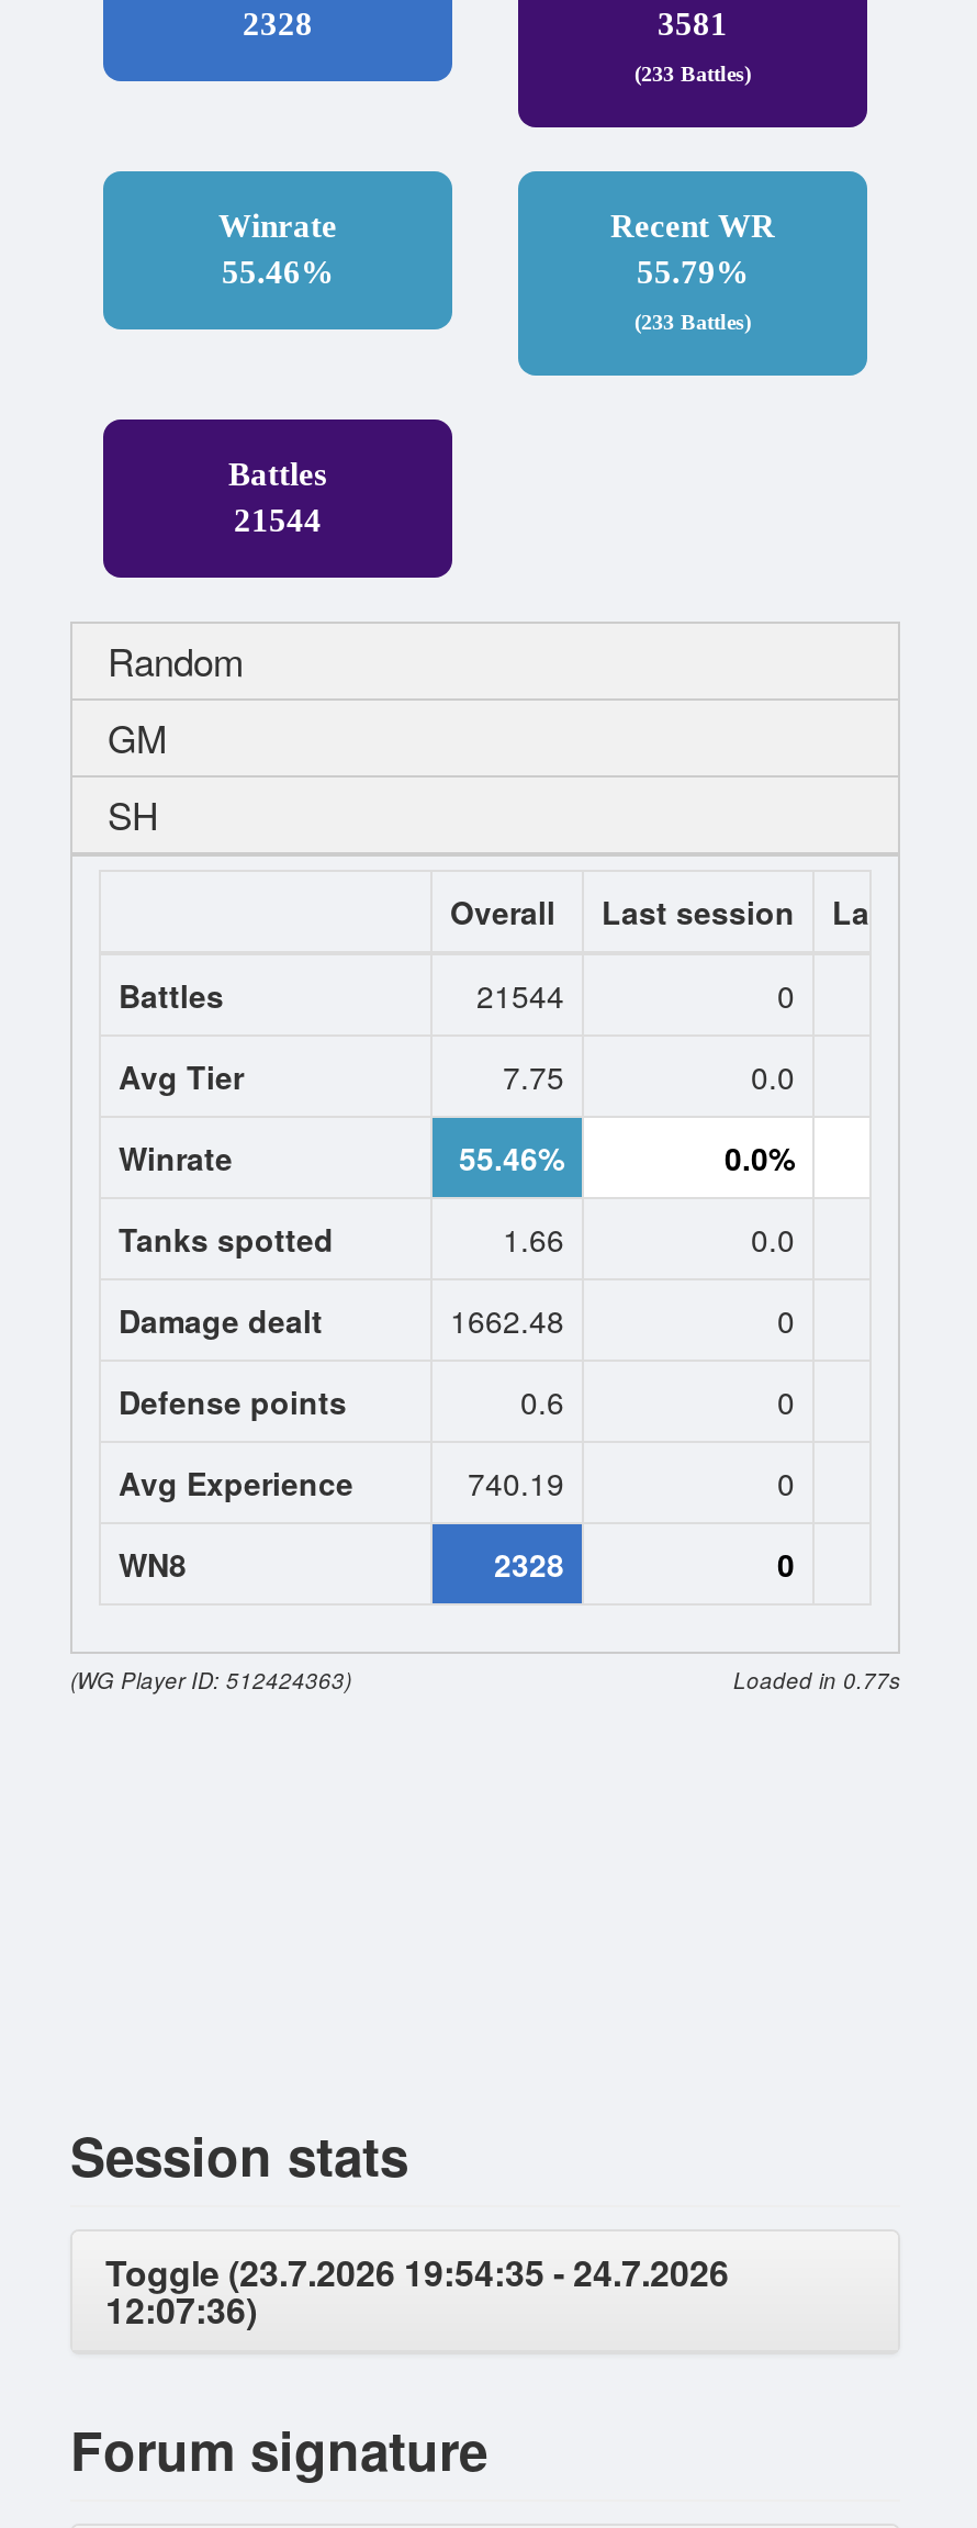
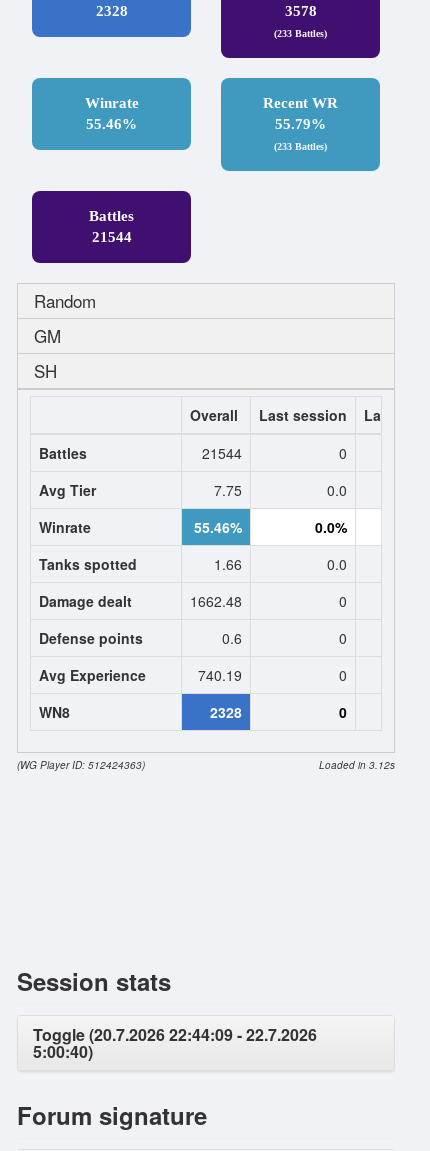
[658,8,728,43] 3581 -> [284,3,316,19] 3578
[733,1666,900,1697] Loaded in 0.77s -> [319,758,395,772] Loaded in 3.12s
[105,2246,729,2297] Toggle (23.7.2026 19:54:35 - 24.7.2026 -> [33,1023,317,1046] Toggle (20.7.2026 22:44:09 - 22.7.2026
[105,2284,257,2334] 12:07:36) -> [33,1040,93,1063] 5:00:40)

